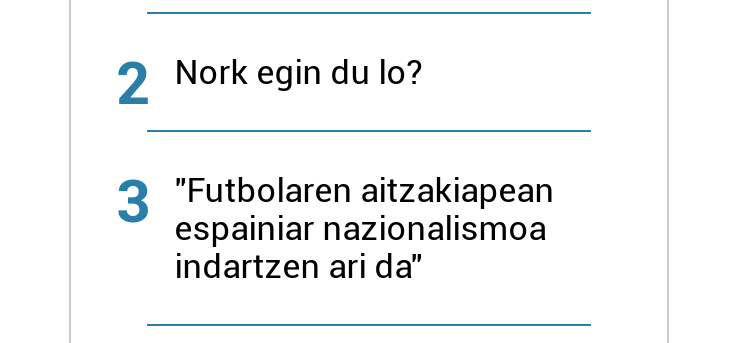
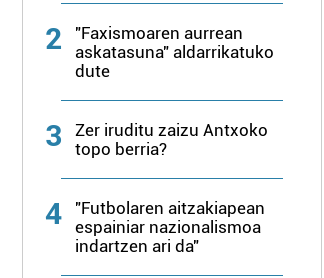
[174,52,422,92] Nork egin du lo? -> [75,23,274,81] "Faxismoaren aurrean | askatasuna" aldarrikatuko | dute
none -> [45,120,268,231] Zer iruditu zaizu Antxoko | topo berria? | 4

